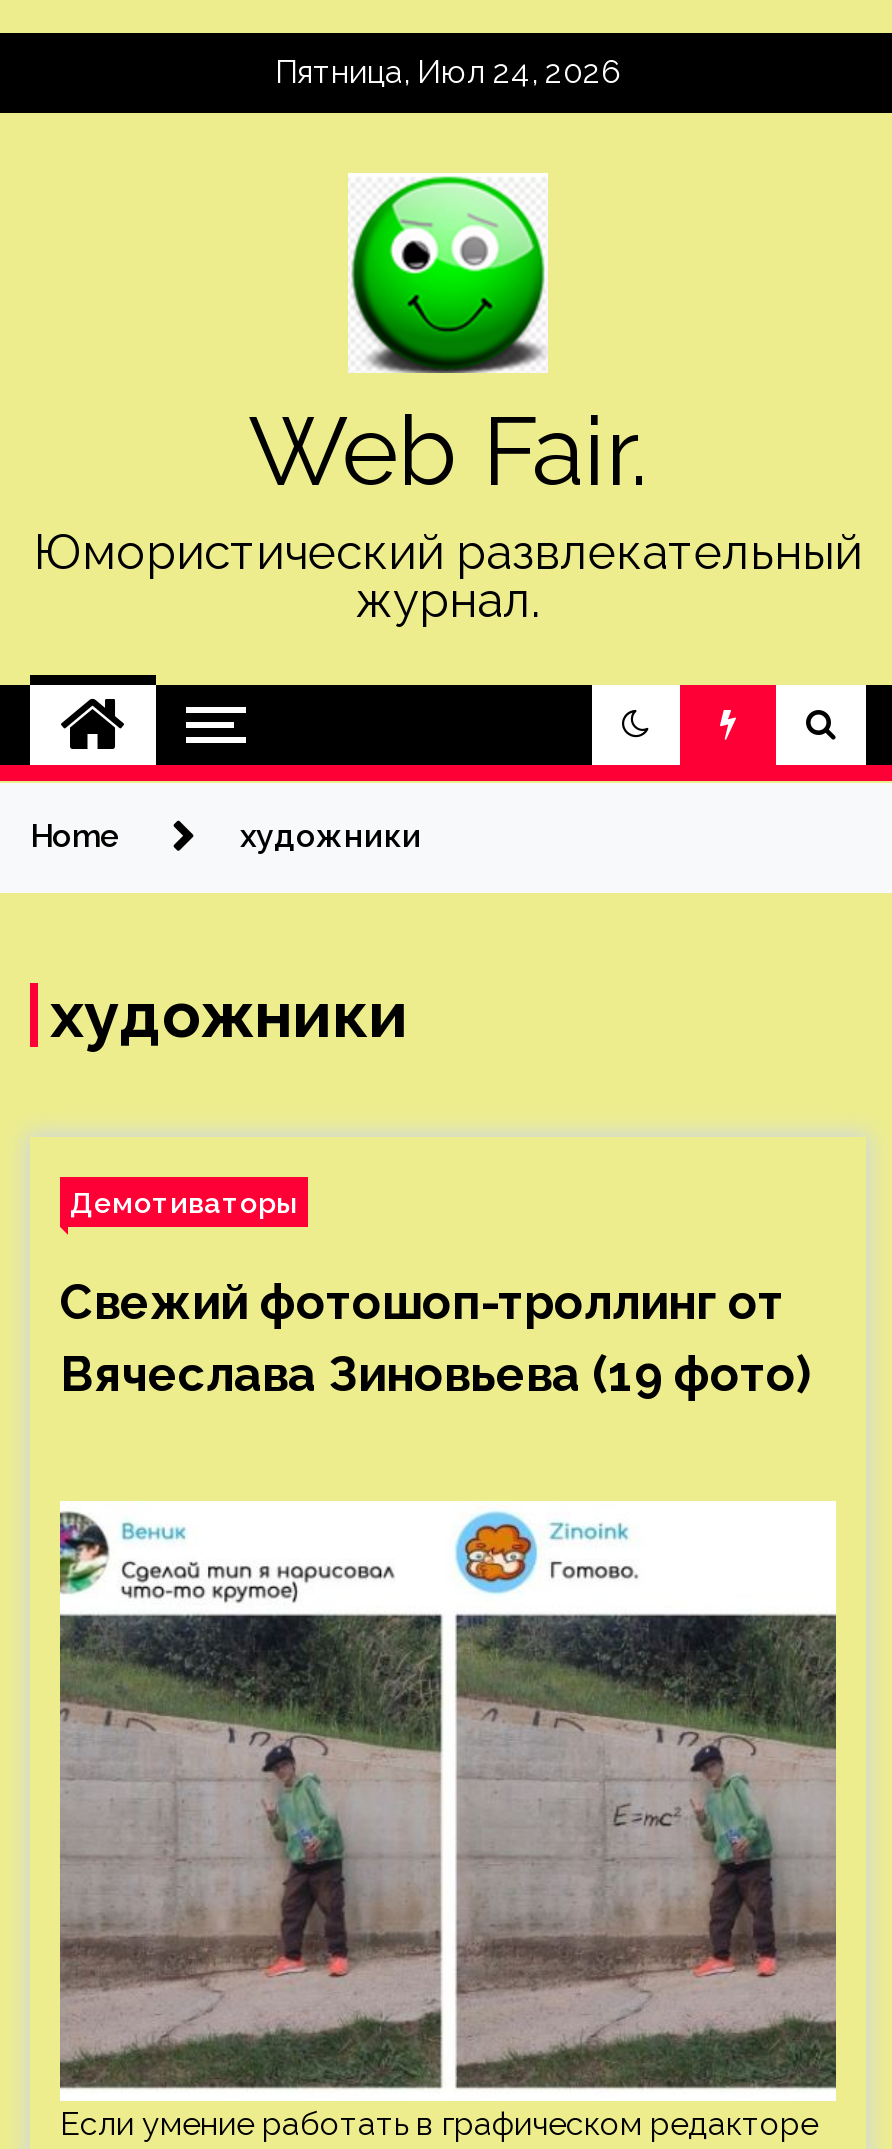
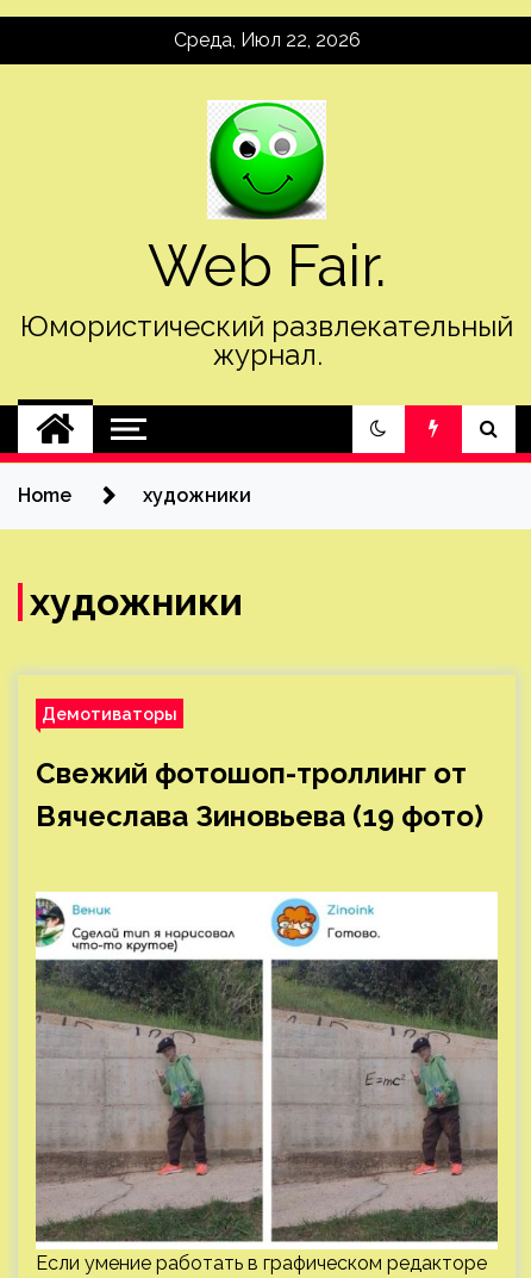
[275,53,621,91] Пятница, Июл 24, 2026 -> [173,29,360,51] Среда, Июл 22, 2026

